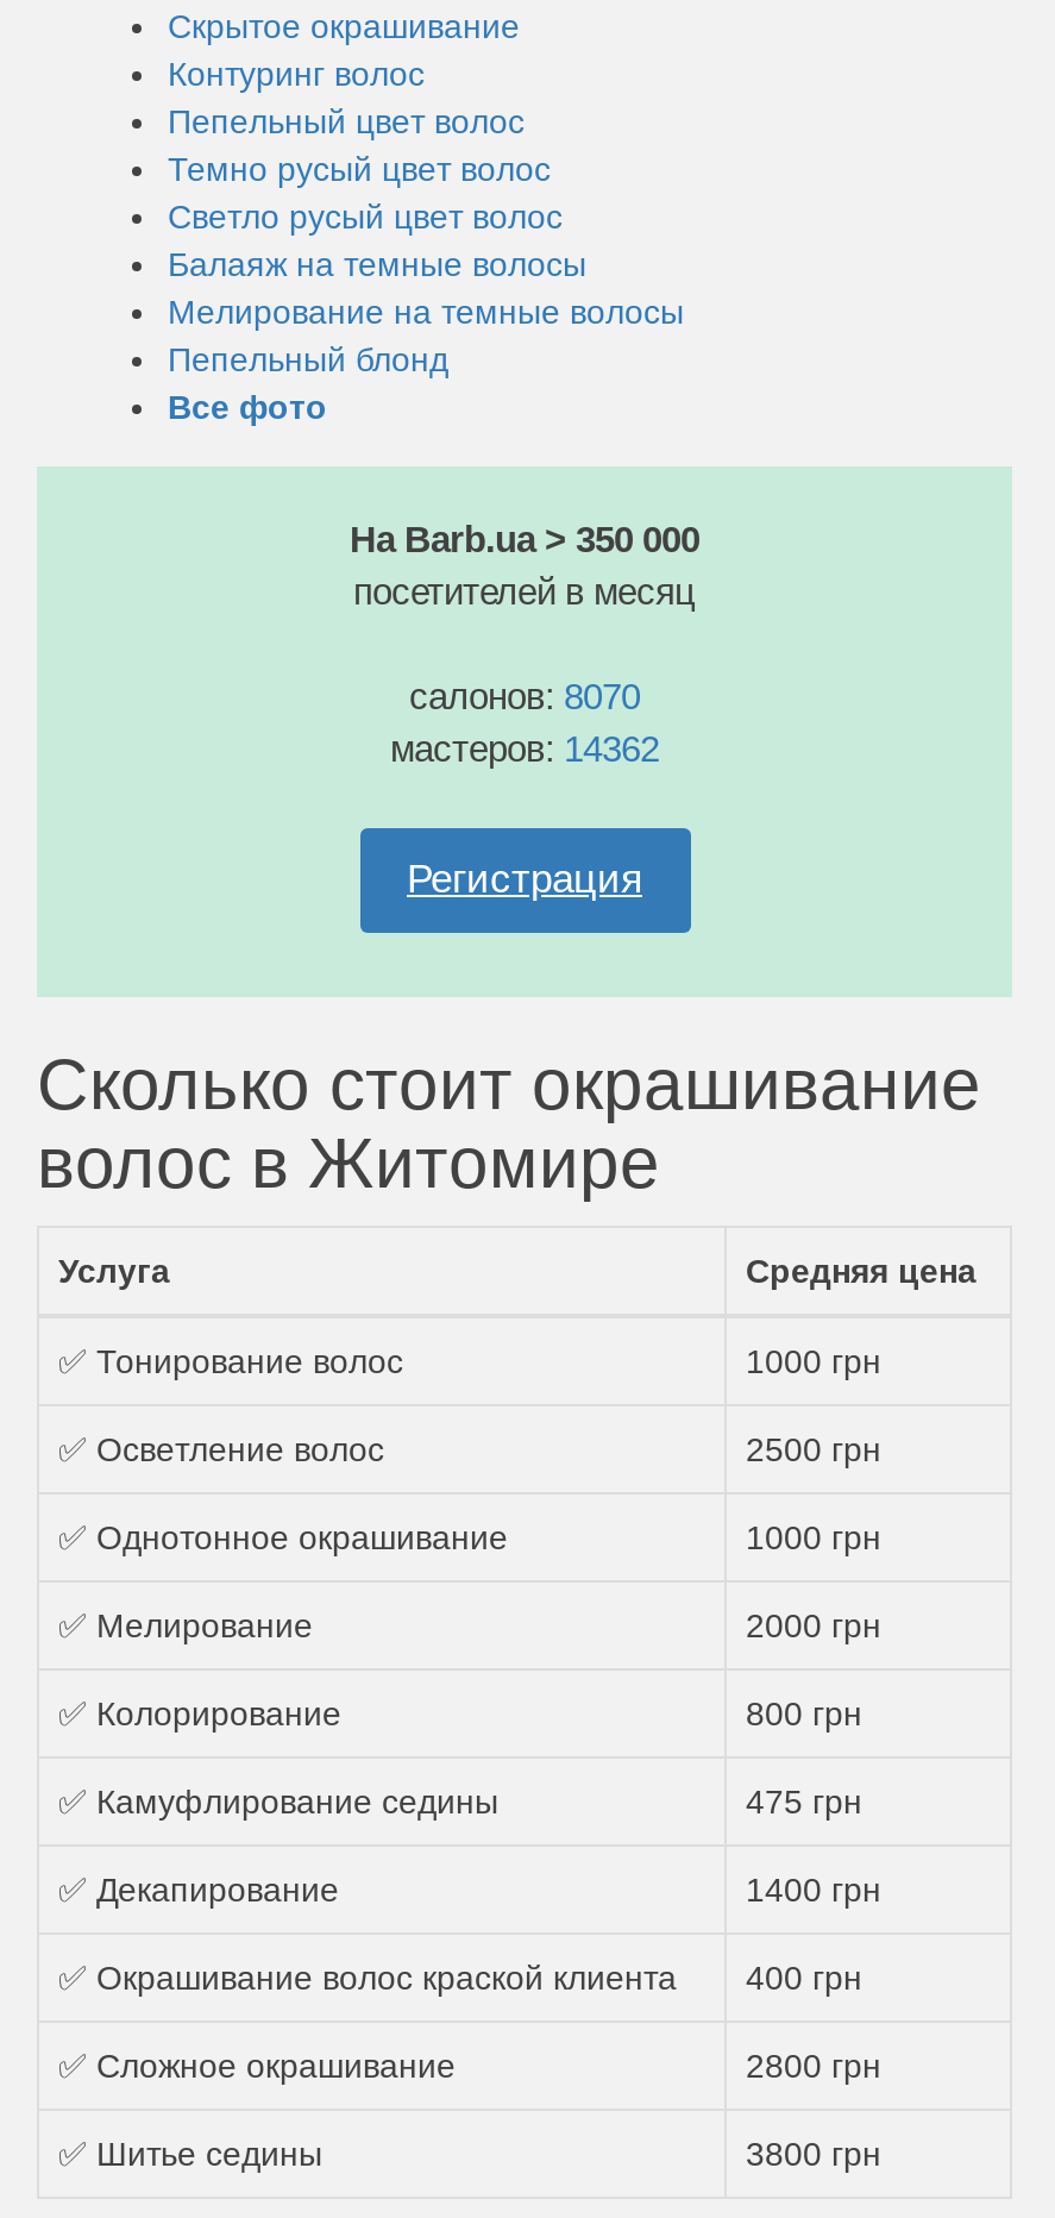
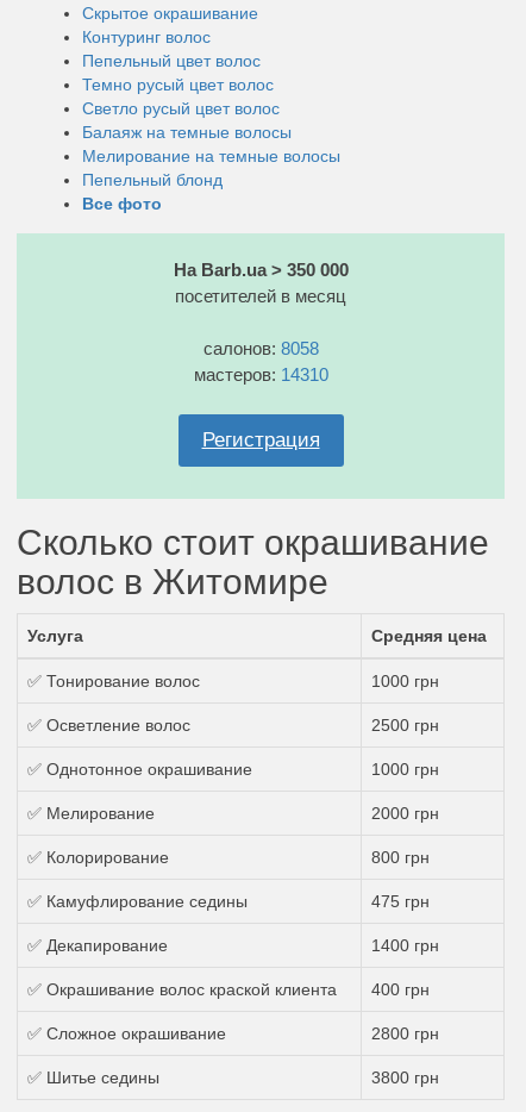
[409,676,640,716] салонов: 8070 -> [203,338,318,358] салонов: 8058
[390,728,659,769] мастеров: 14362 -> [193,364,328,385] мастеров: 14310

